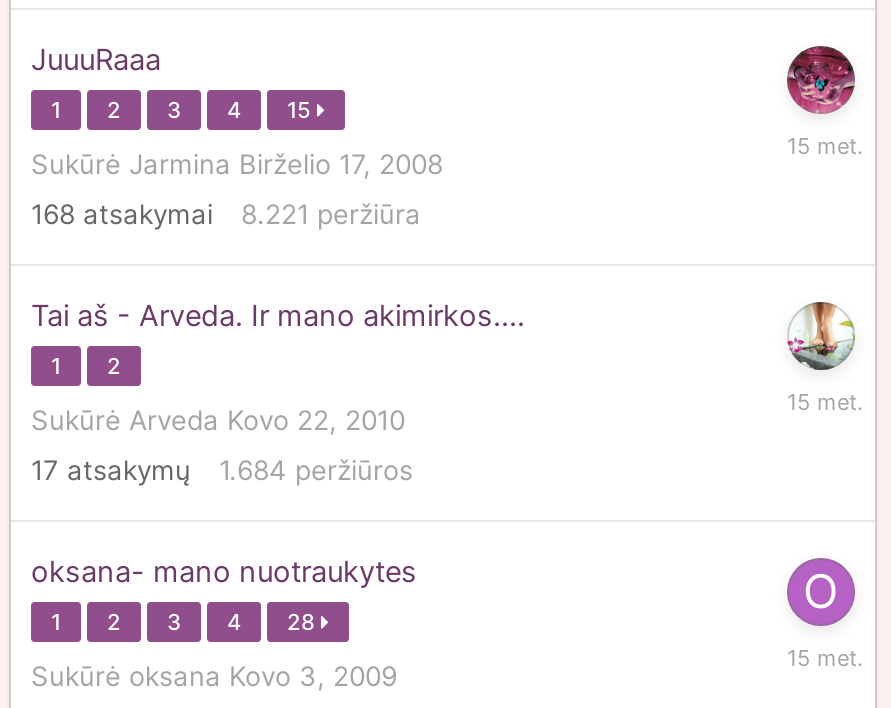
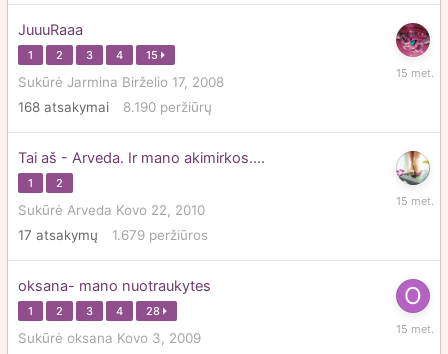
[31,198,421,230] 168 atsakymai 8.221 peržiūra -> [18,99,212,115] 168 atsakymai 8.190 peržiūrų
[31,454,413,486] 17 atsakymų 1.684 peržiūros -> [18,227,208,243] 17 atsakymų 1.679 peržiūros

